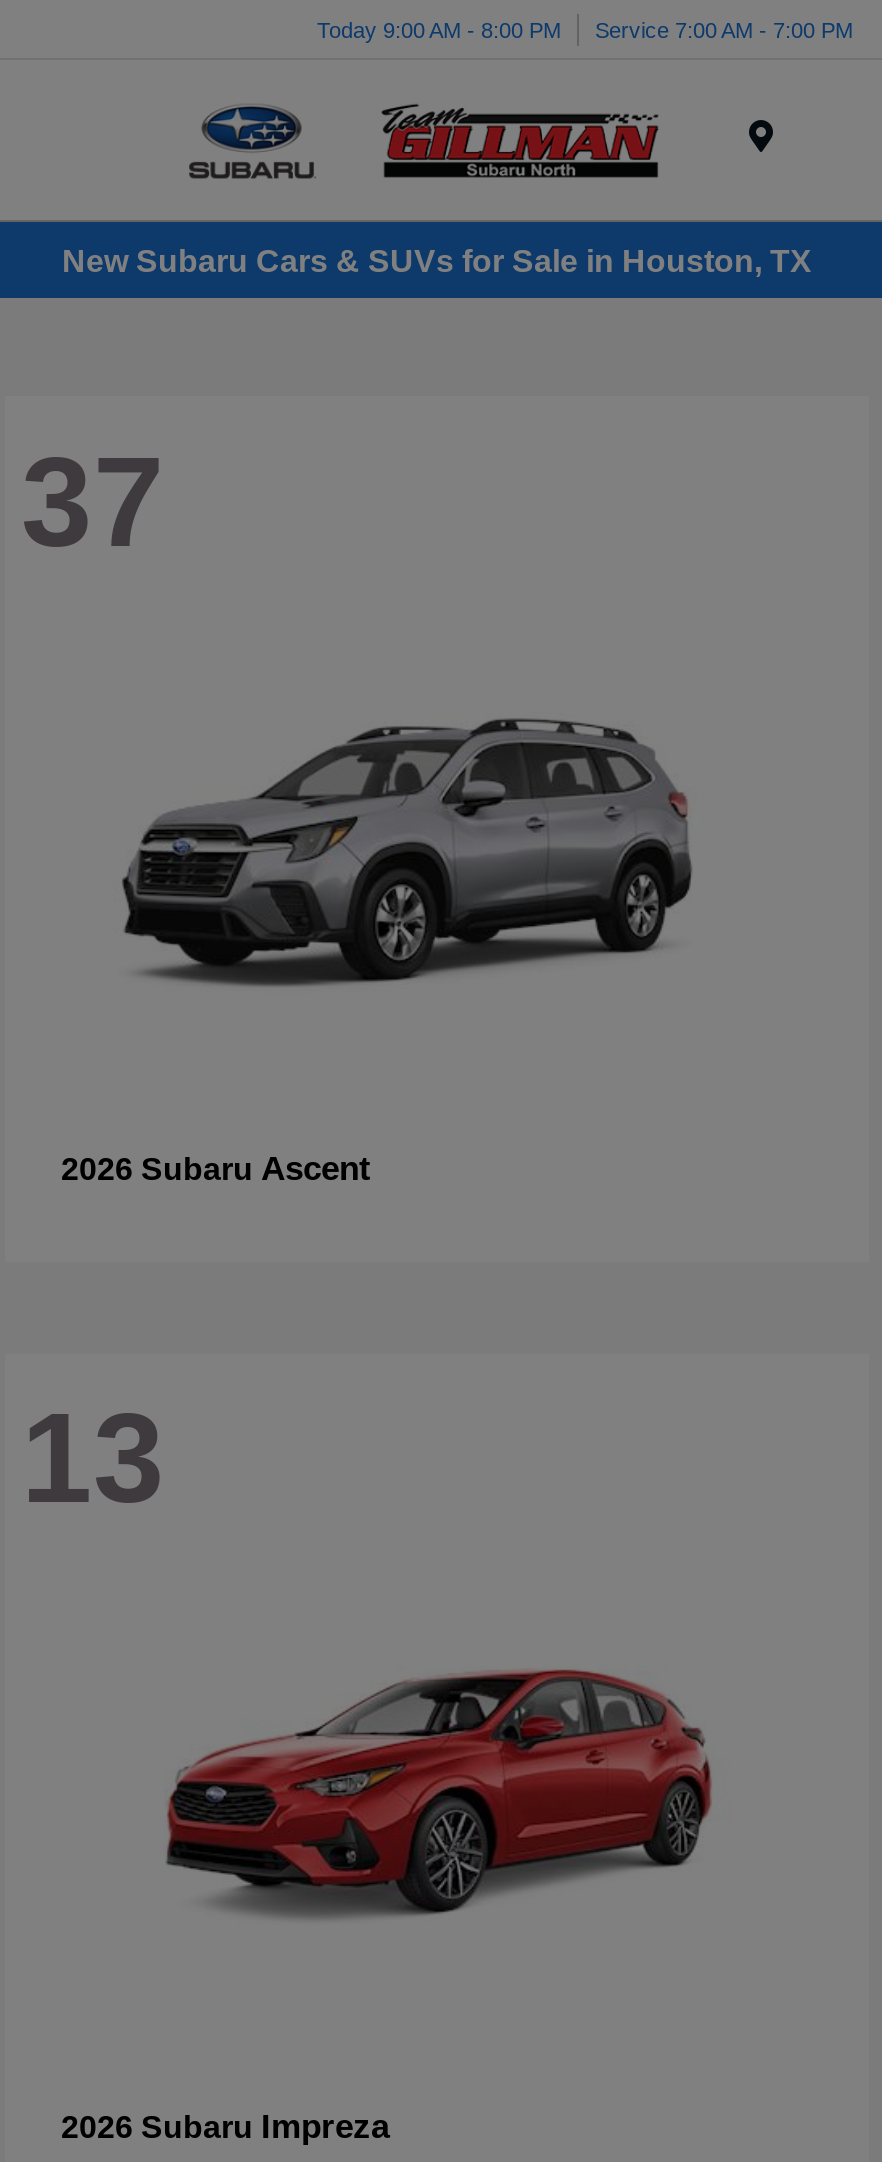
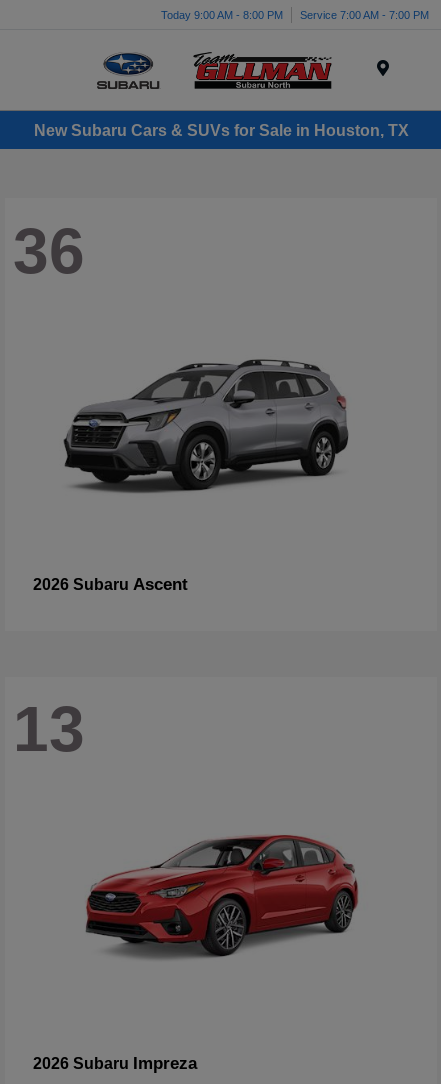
[21,429,165,573] 37 -> [13,215,85,287] 36

